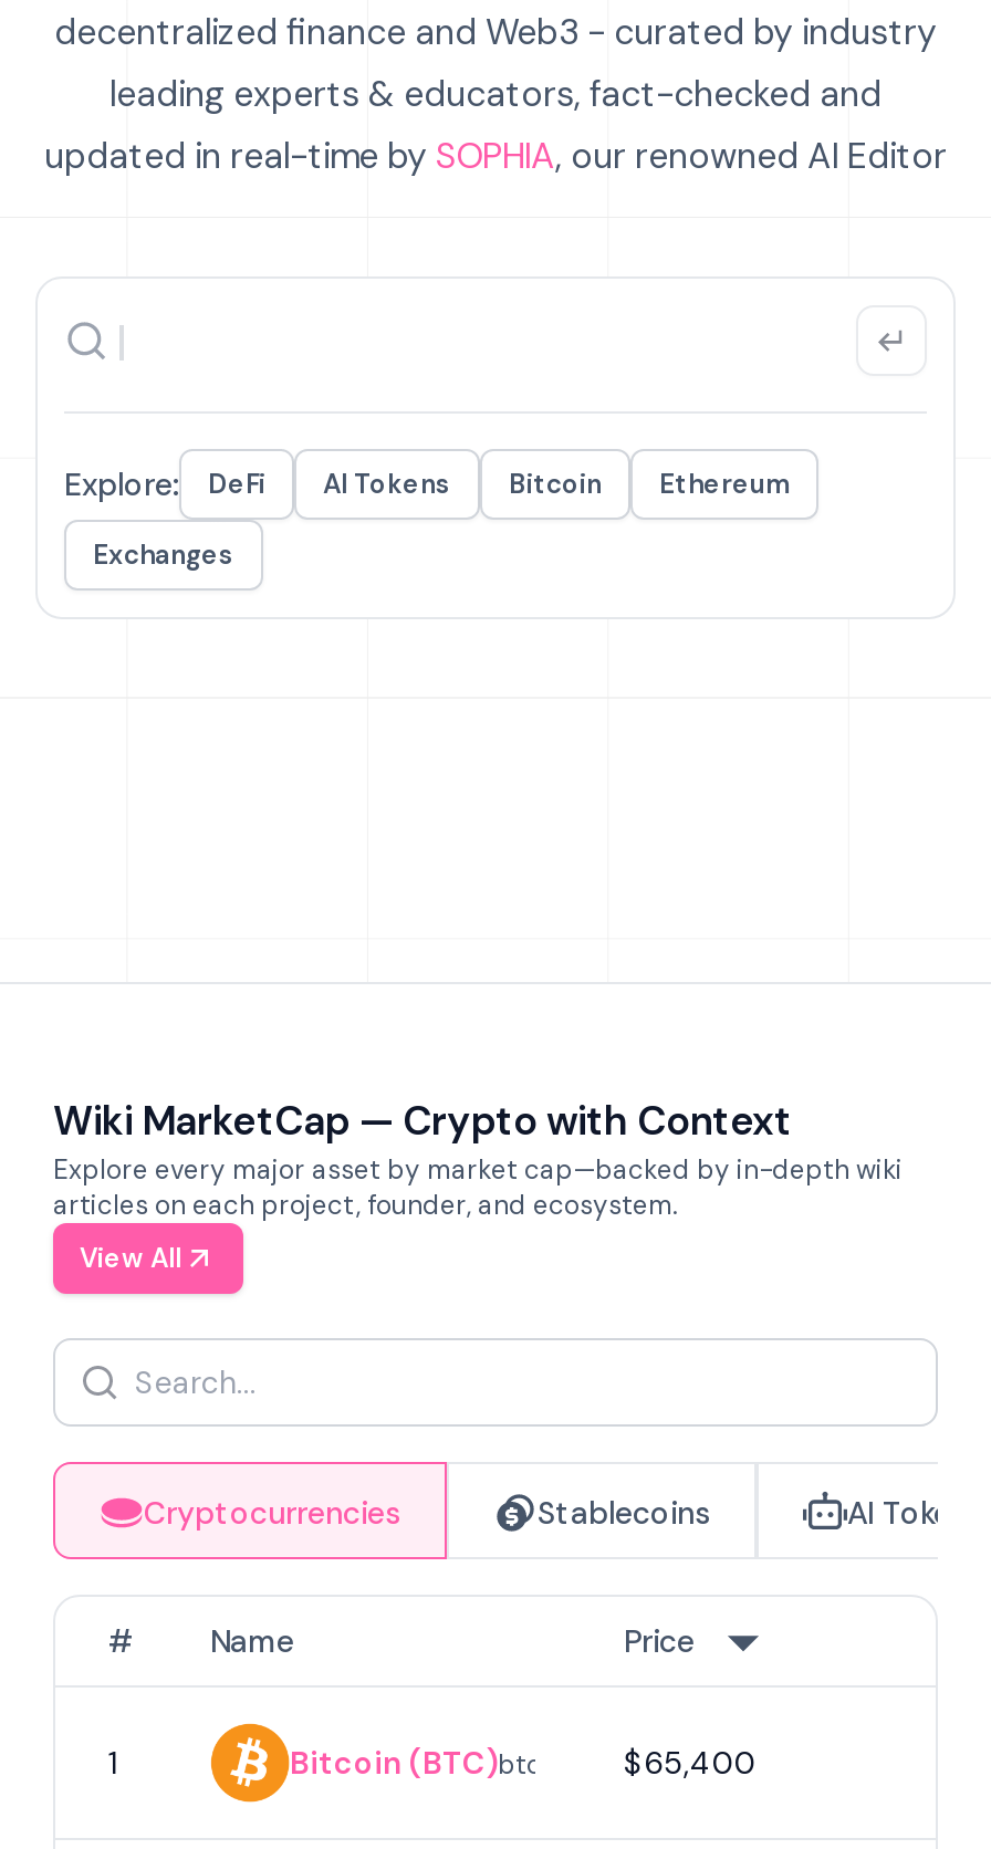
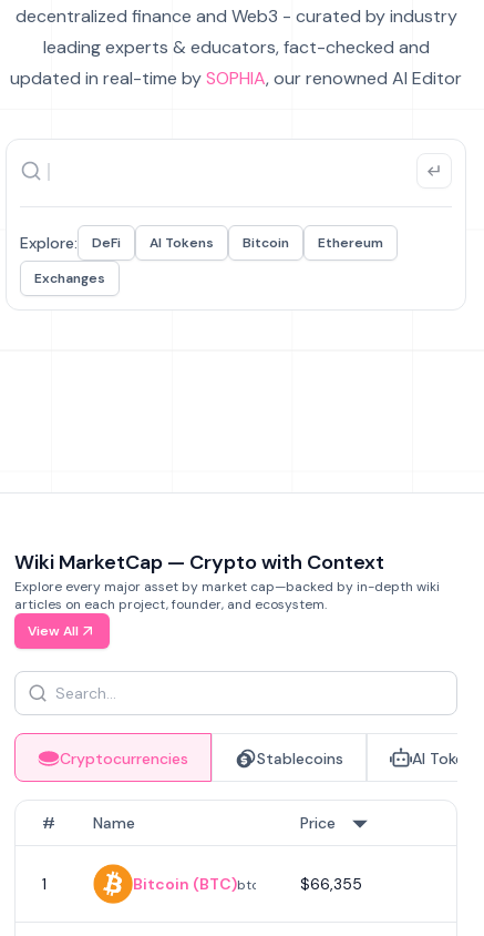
[624,1743,757,1783] $65,400 -> [300,874,362,894] $66,355

